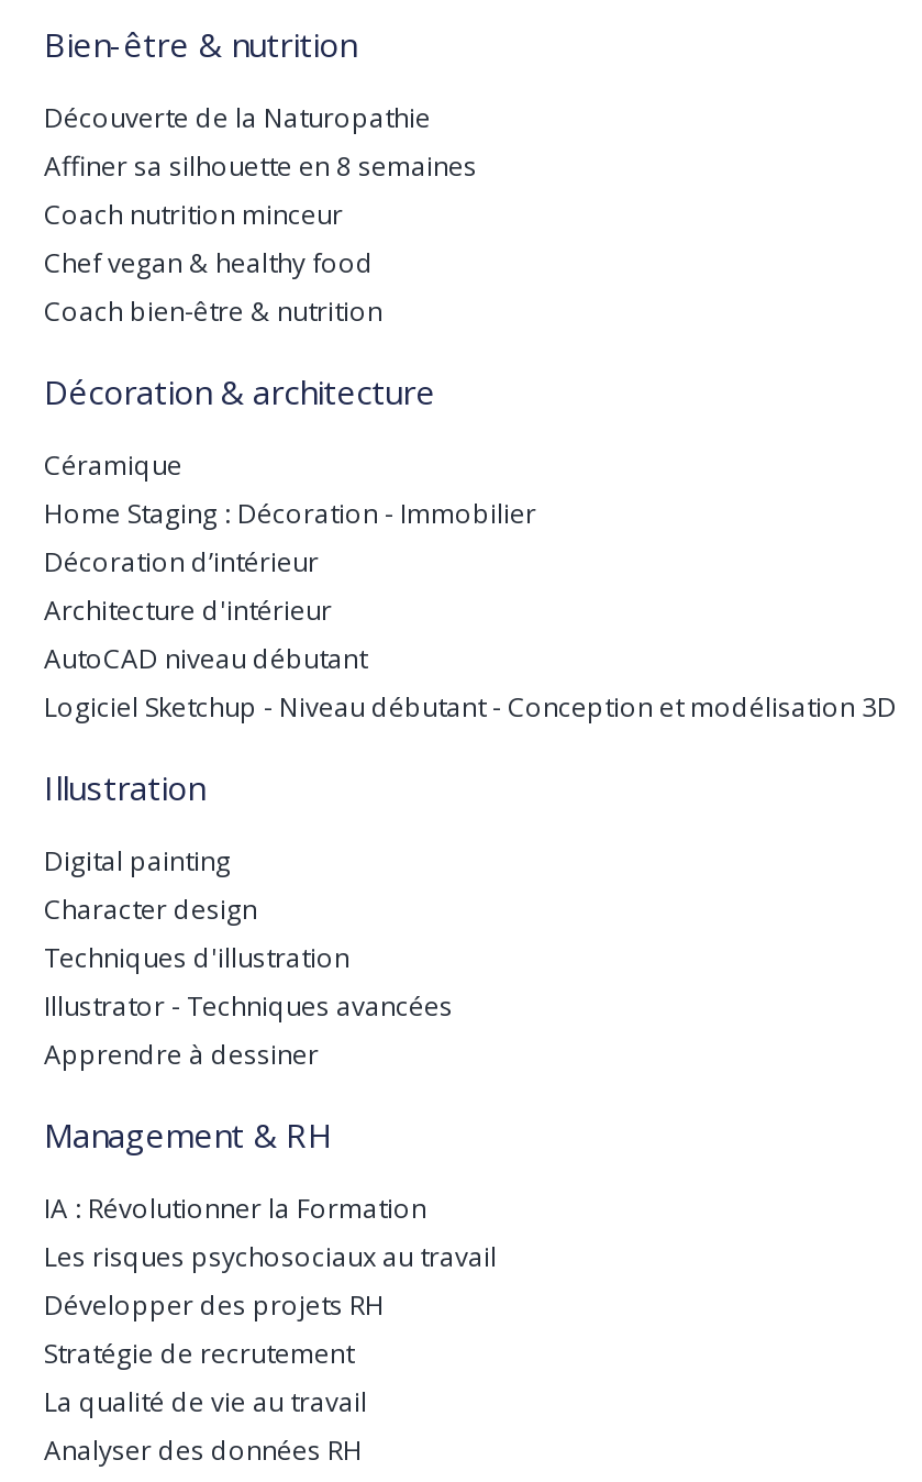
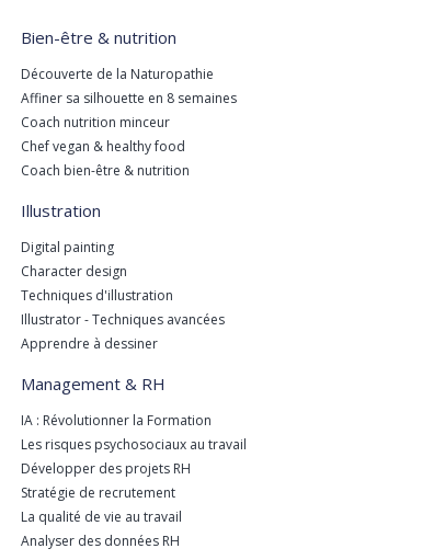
[44,369,897,725] Décoration & architecture | Céramique | Home Staging : Décoration - Immobilier | Décoration d’intérieur | Architecture d'intérieur | AutoCAD niveau débutant | Logiciel Sketchup - Niveau débutant - Conception et modélisation 3D -> none

